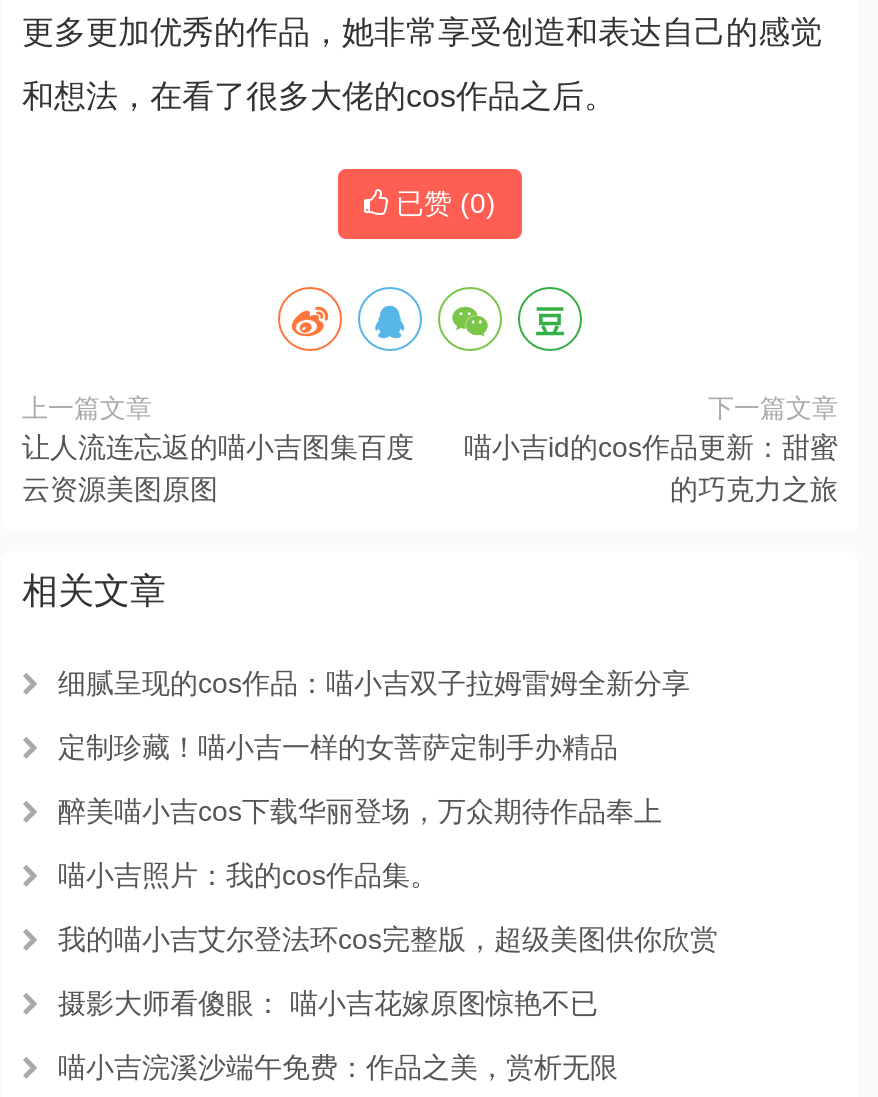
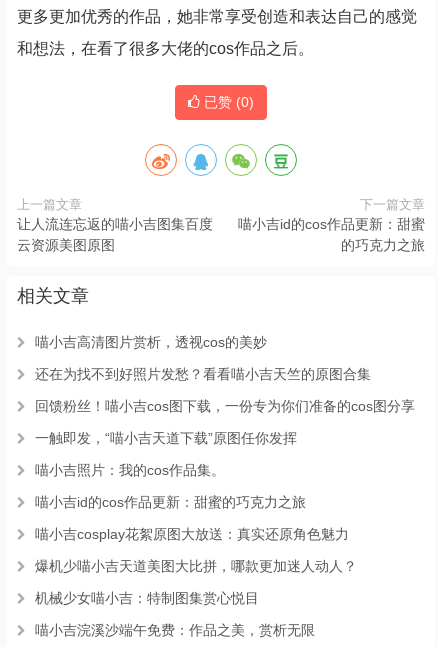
[58,668,690,828] 细腻呈现的cos作品：喵小吉双子拉姆雷姆全新分享 | 定制珍藏！喵小吉一样的女菩萨定制手办精品 | 醉美喵小吉cos下载华丽登场，万众期待作品奉上 -> [35,334,415,446] 喵小吉高清图片赏析，透视cos的美妙 | 还在为找不到好照片发愁？看看喵小吉天竺的原图合集 | 回馈粉丝！喵小吉cos图下载，一份专为你们准备的cos图分享 | 一触即发，“喵小吉天道下载”原图任你发挥
[58,924,718,1020] 我的喵小吉艾尔登法环cos完整版，超级美图供你欣赏 | 摄影大师看傻眼： 喵小吉花嫁原图惊艳不已 -> [35,494,357,606] 喵小吉id的cos作品更新：甜蜜的巧克力之旅 | 喵小吉cosplay花絮原图大放送：真实还原角色魅力 | 爆机少喵小吉天道美图大比拼，哪款更加迷人动人？ | 机械少女喵小吉：特制图集赏心悦目

